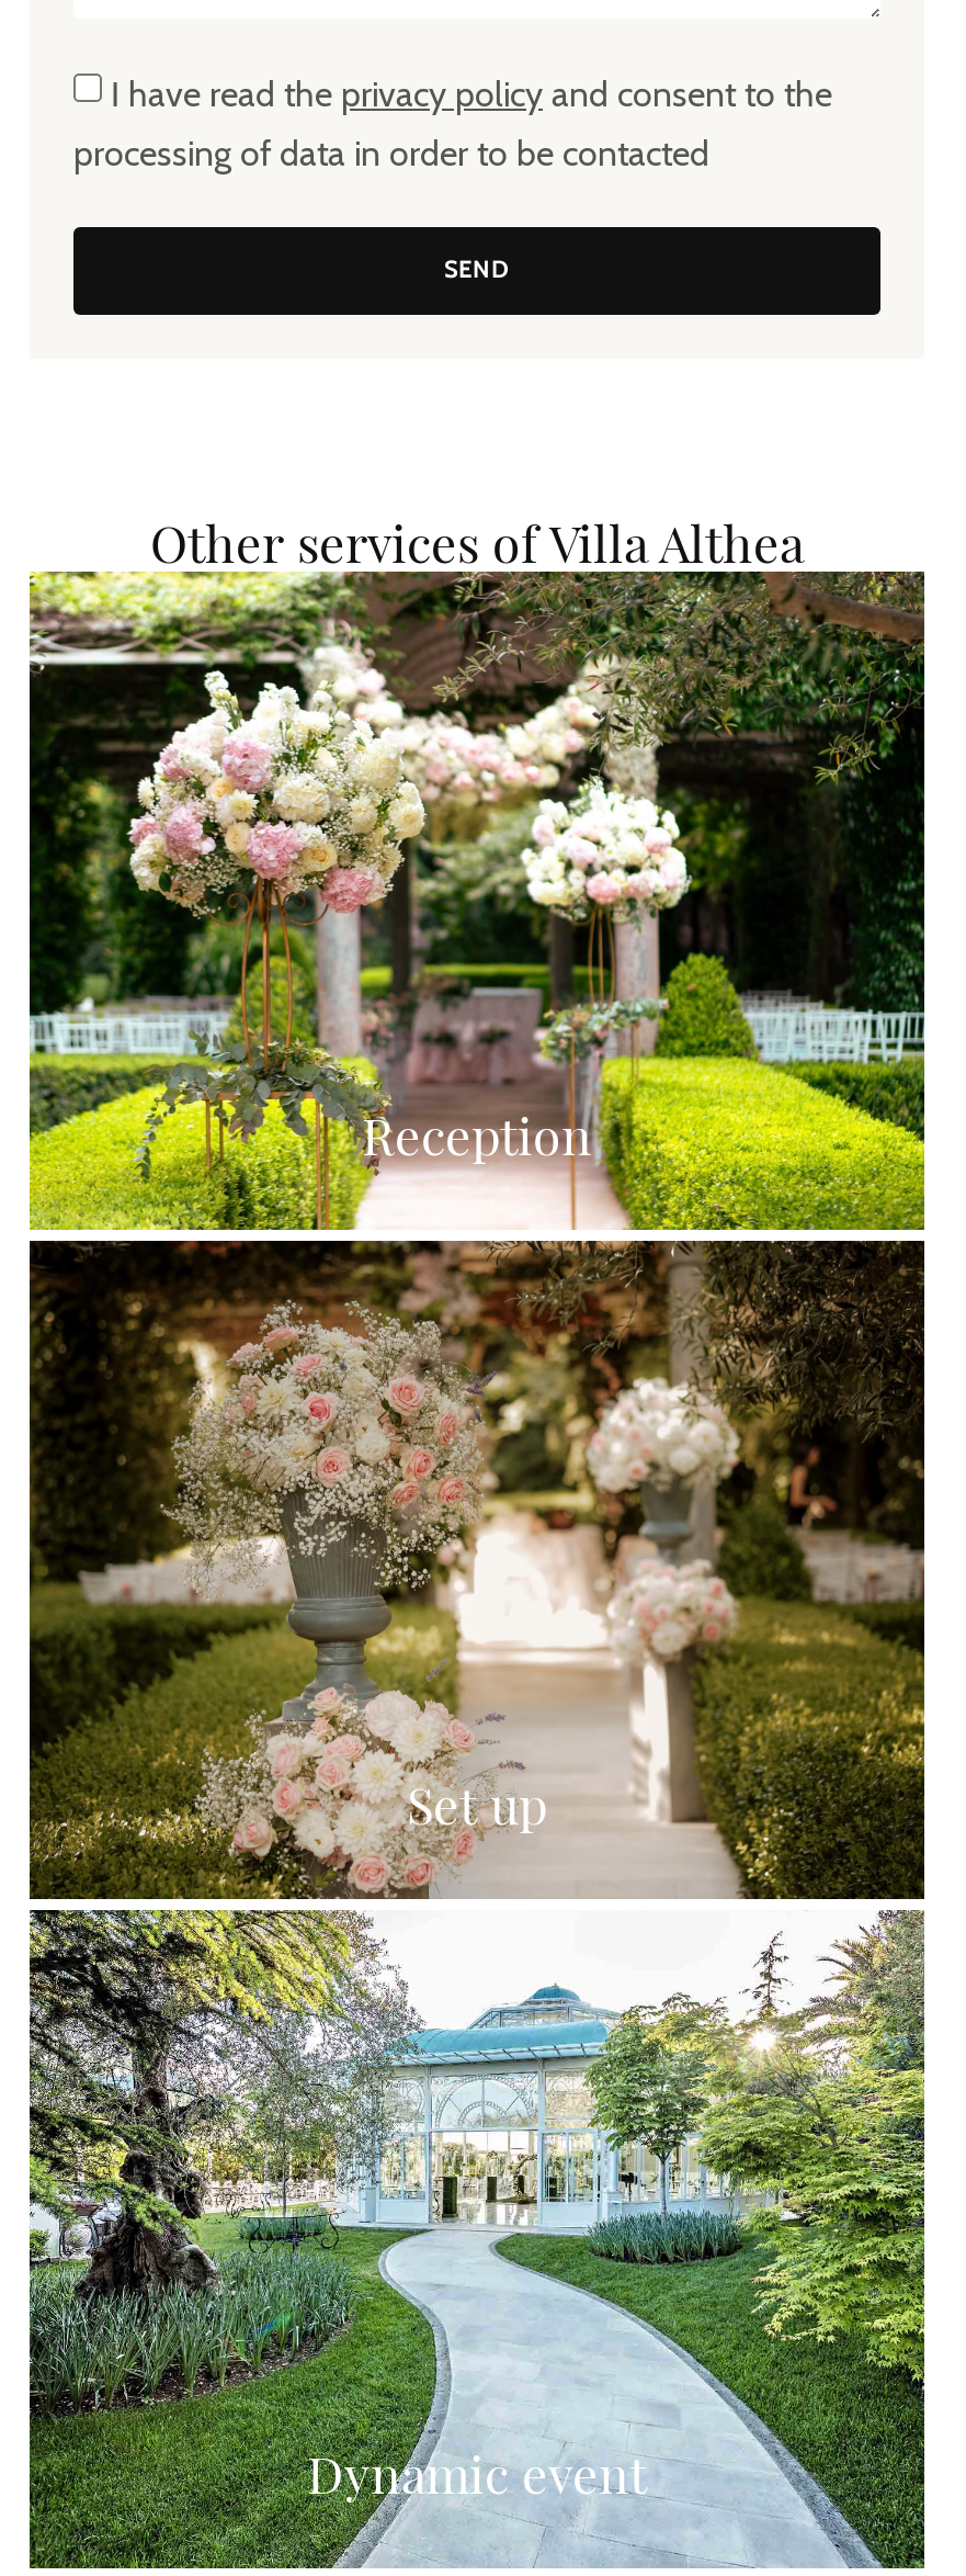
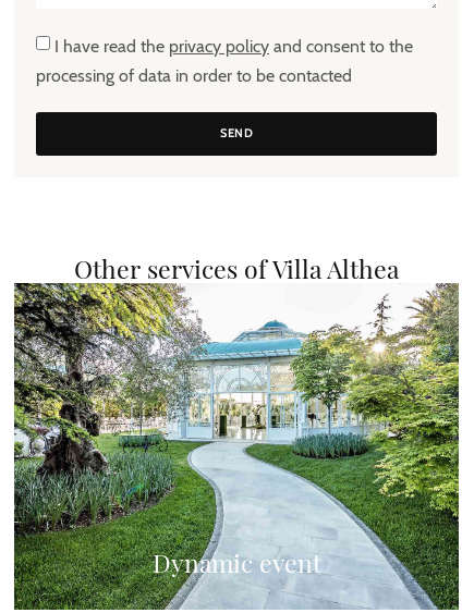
[27,569,927,1914] [image] | Reception -> none
[407,1769,547,1837] Set up -> none

